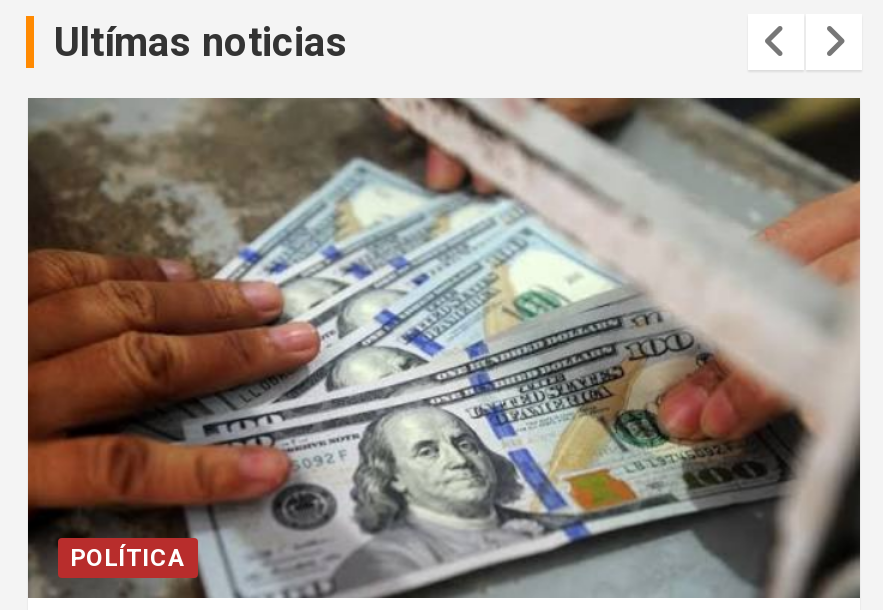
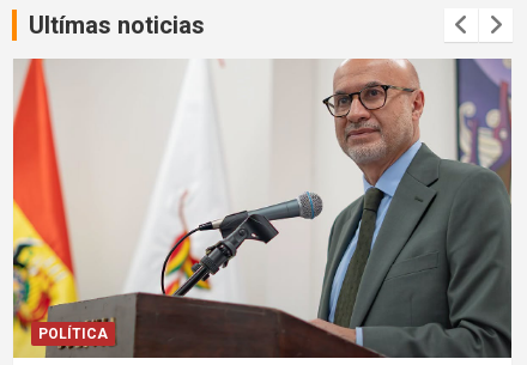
[26,96,860,600] [image] -> [12,57,511,359] [image]

